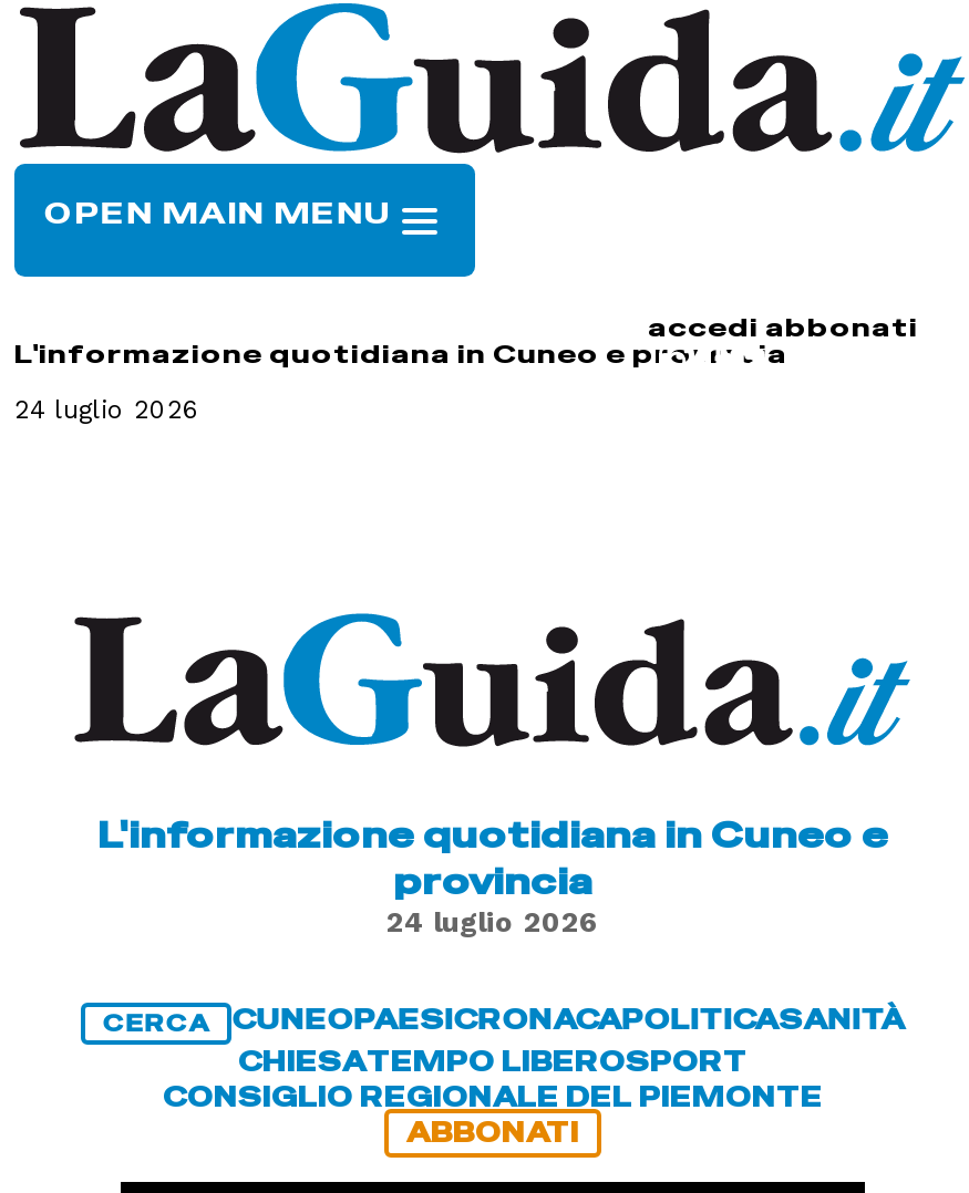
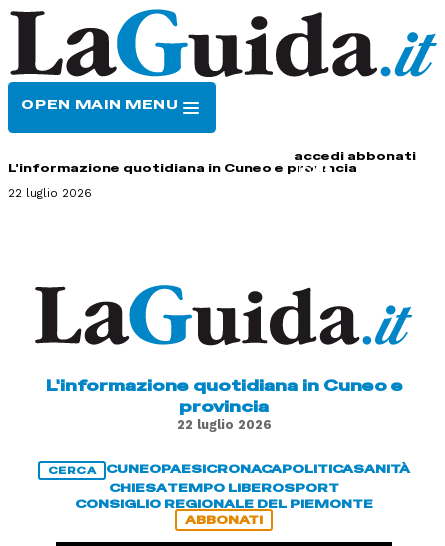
[14,394,200,425] 24 luglio 2026 -> [8,186,92,200] 22 luglio 2026
[386,905,599,938] 24 luglio 2026 -> [176,417,271,432] 22 luglio 2026

